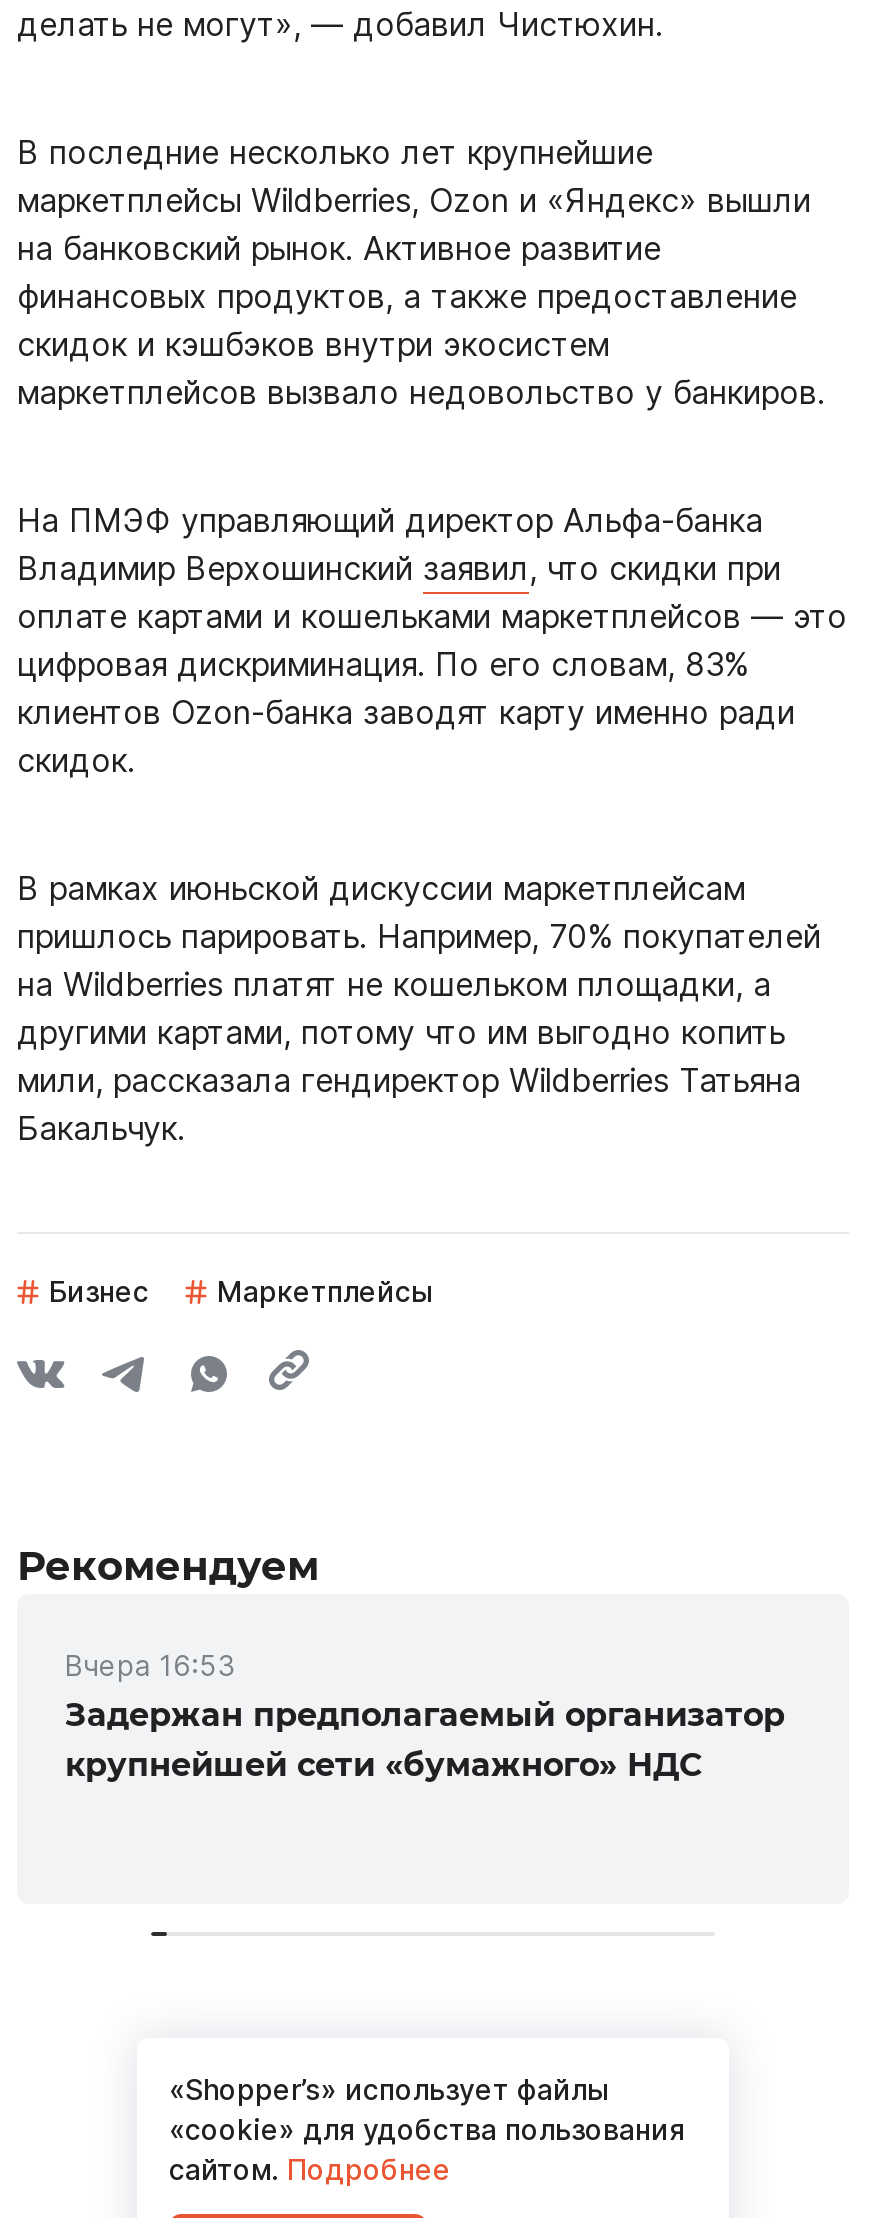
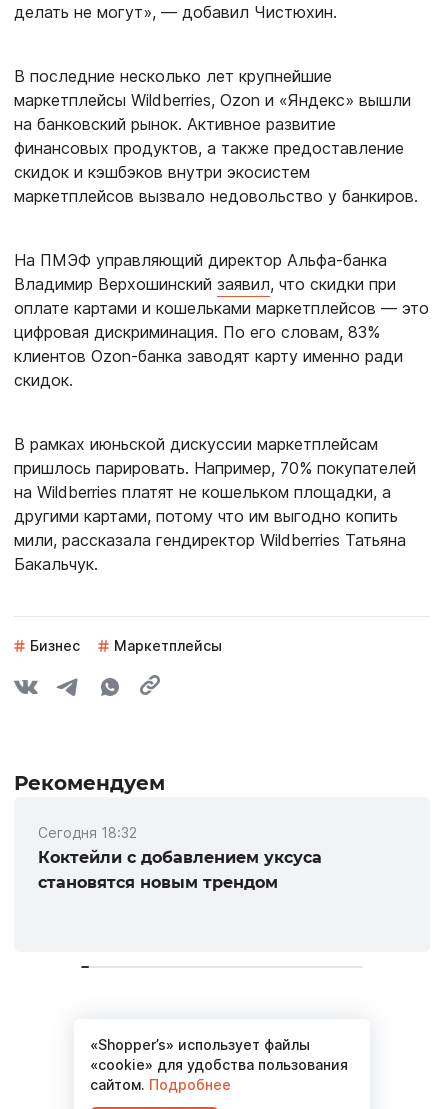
[65,1648,785,1784] Вчера 16:53 | Задержан предполагаемый организатор | крупнейшей сети «бумажного» НДС -> [38,824,322,892] Сегодня 18:32 | Коктейли с добавлением уксуса | становятся новым трендом

